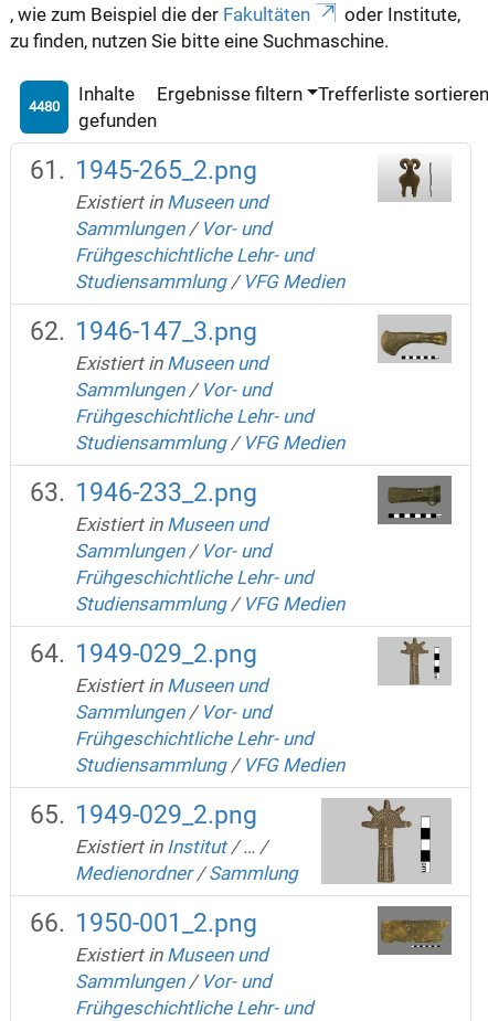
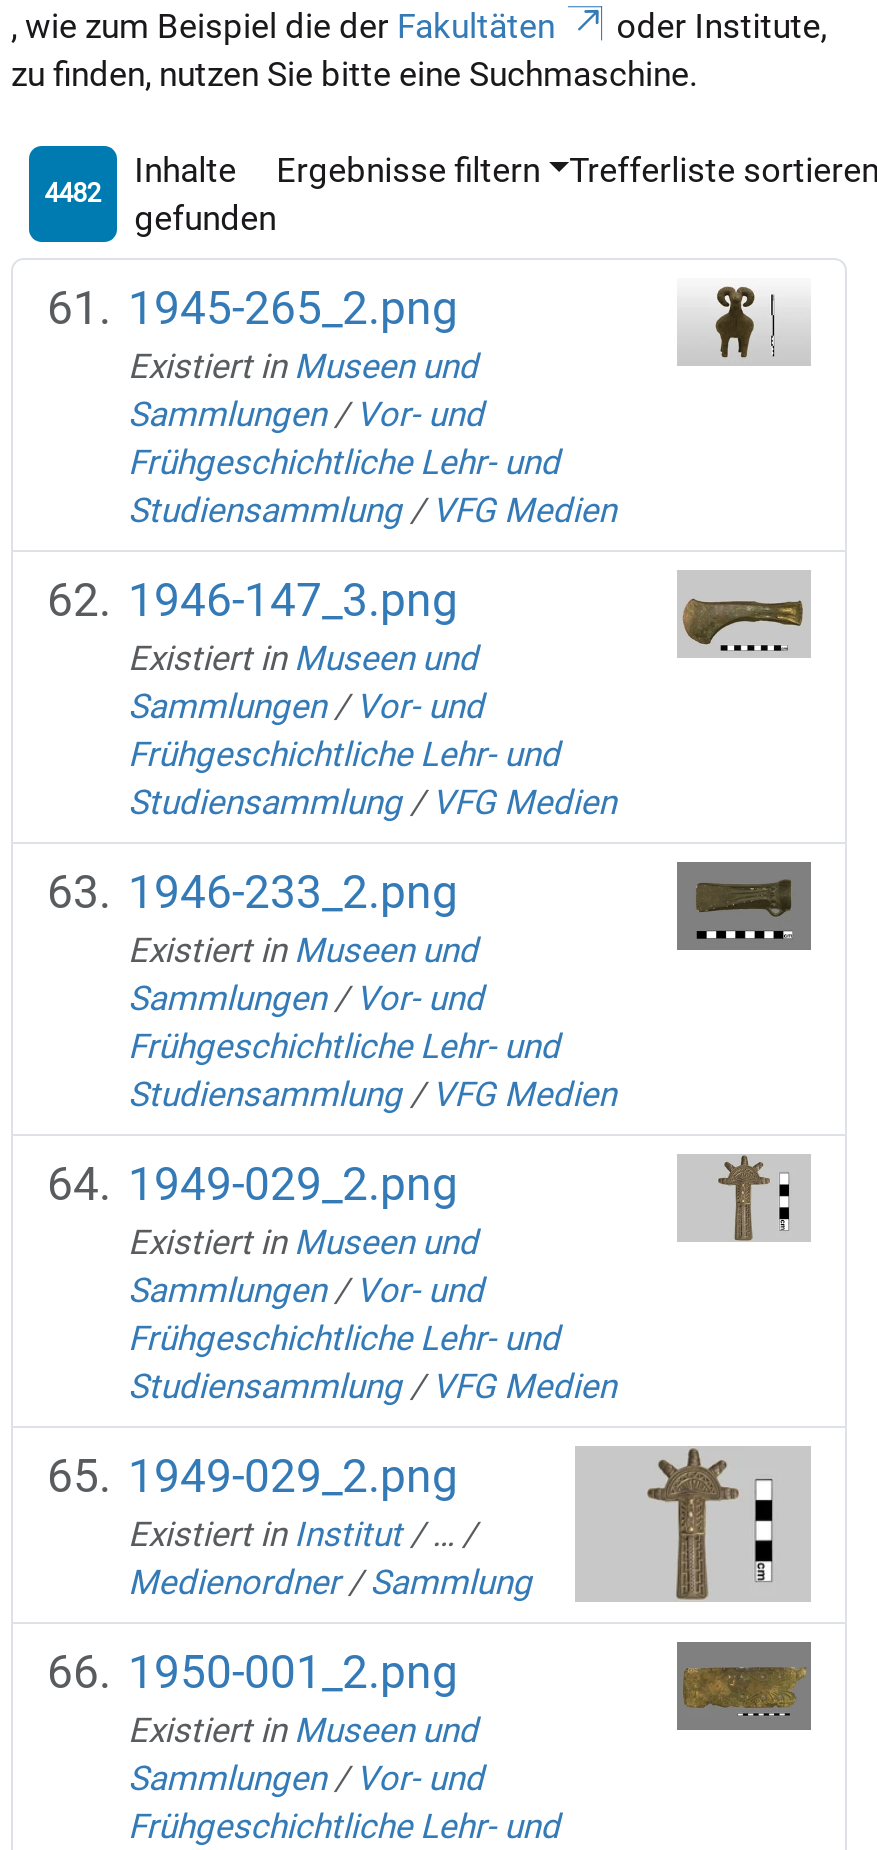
[28,98,59,115] 4480 -> [45,178,101,208] 4482

